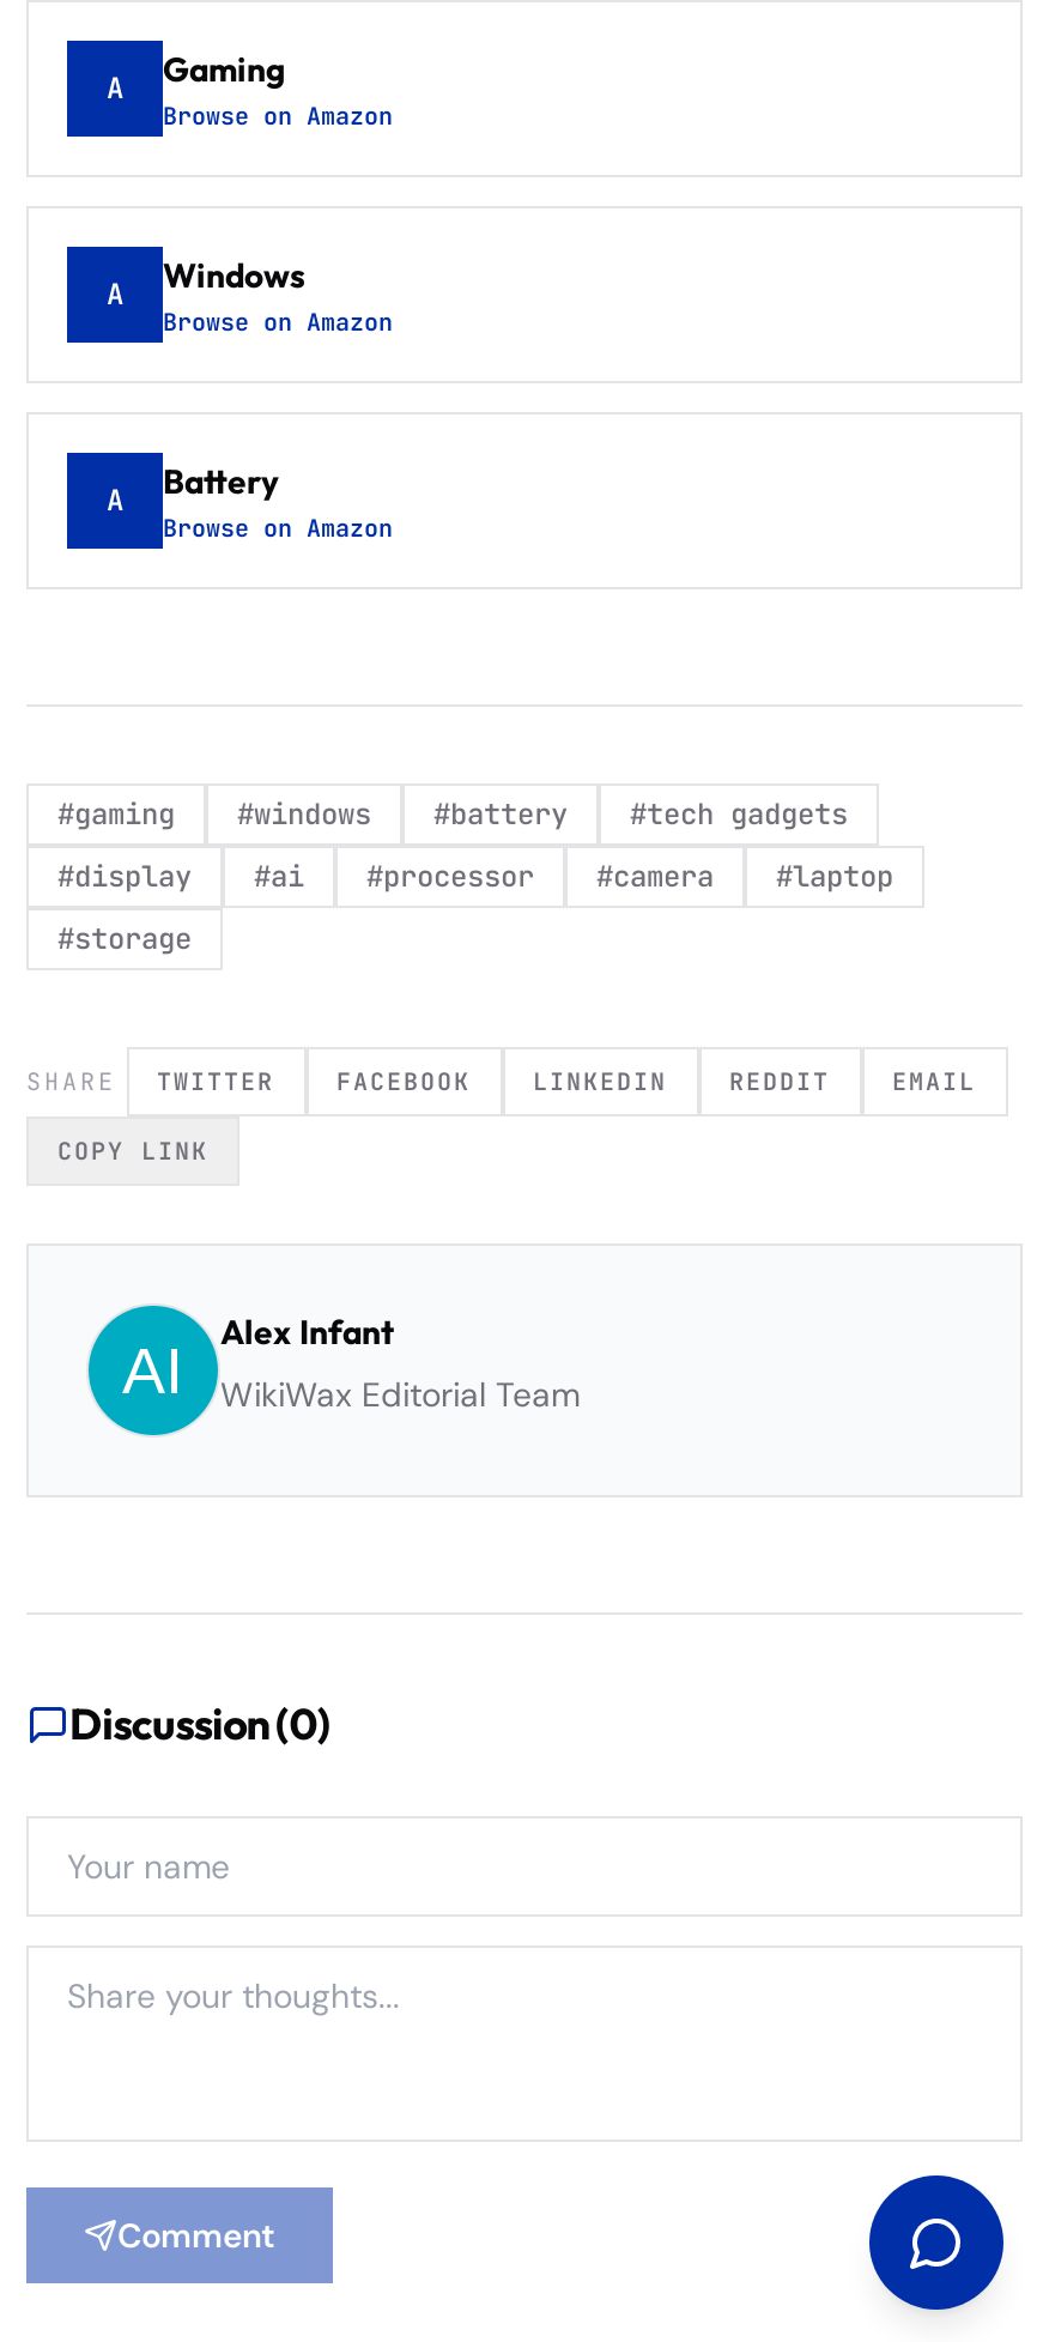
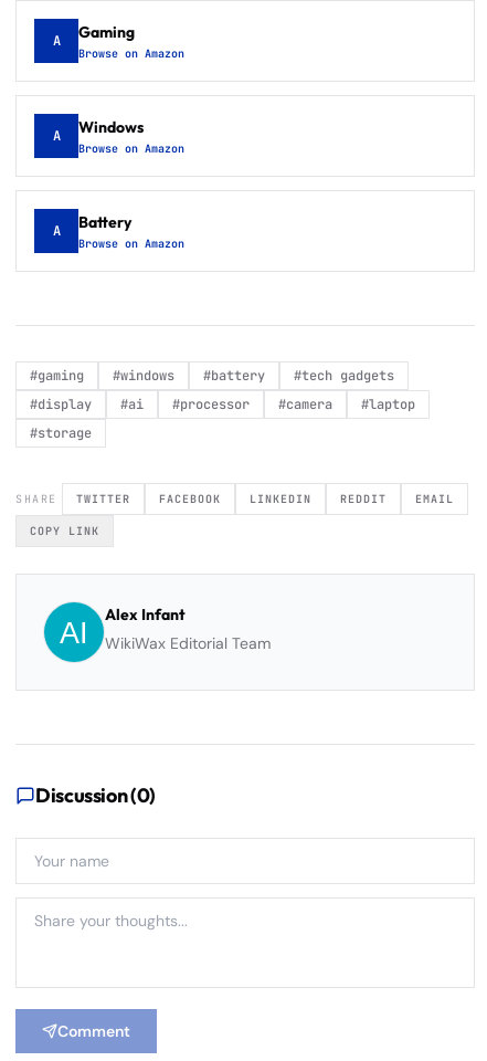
[867,2173,1006,2314] [image] -> none

